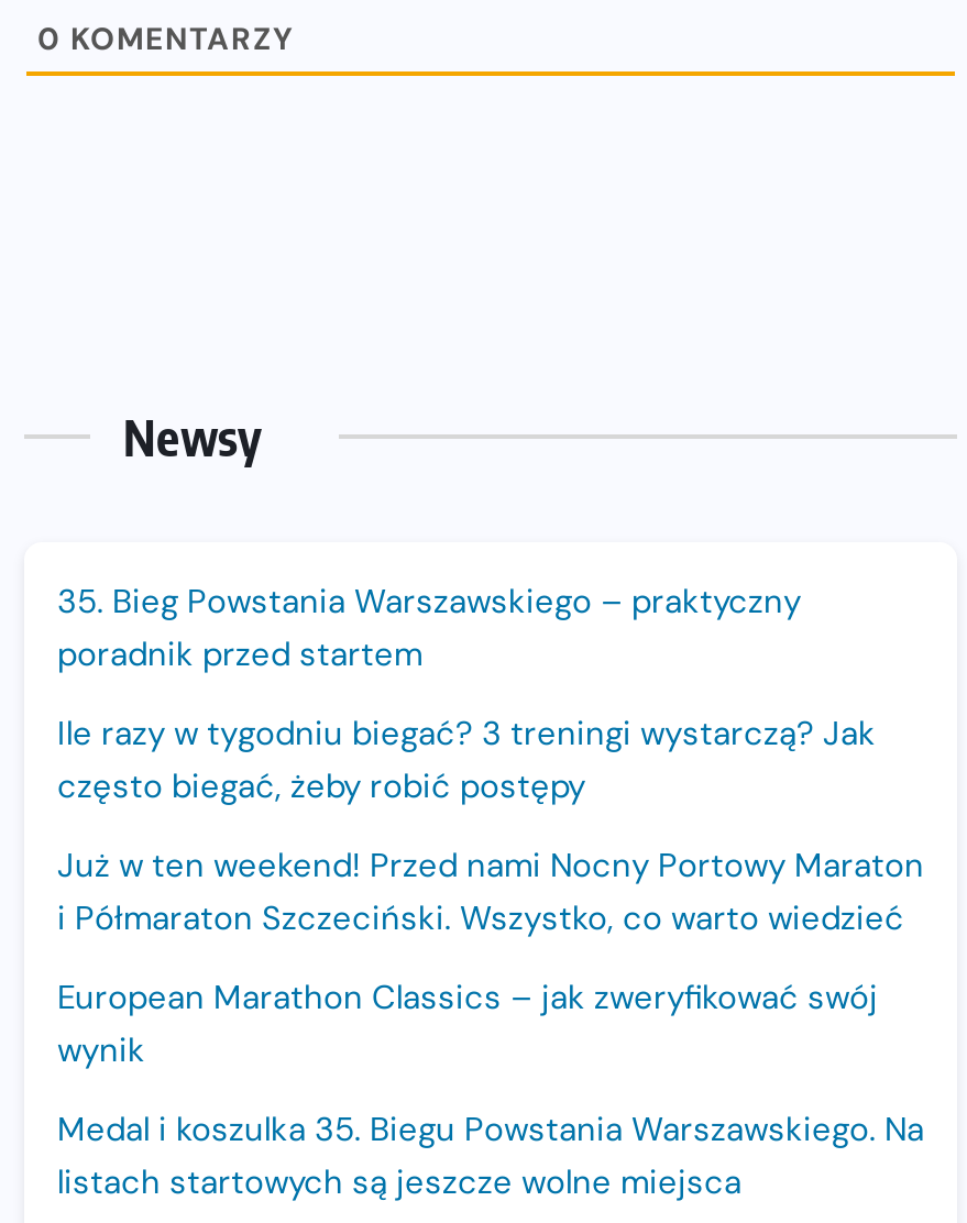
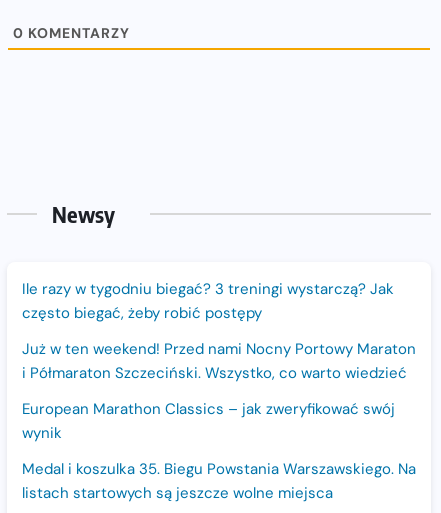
[57,579,801,676] 35. Bieg Powstania Warszawskiego – praktyczny | poradnik przed startem -> none

